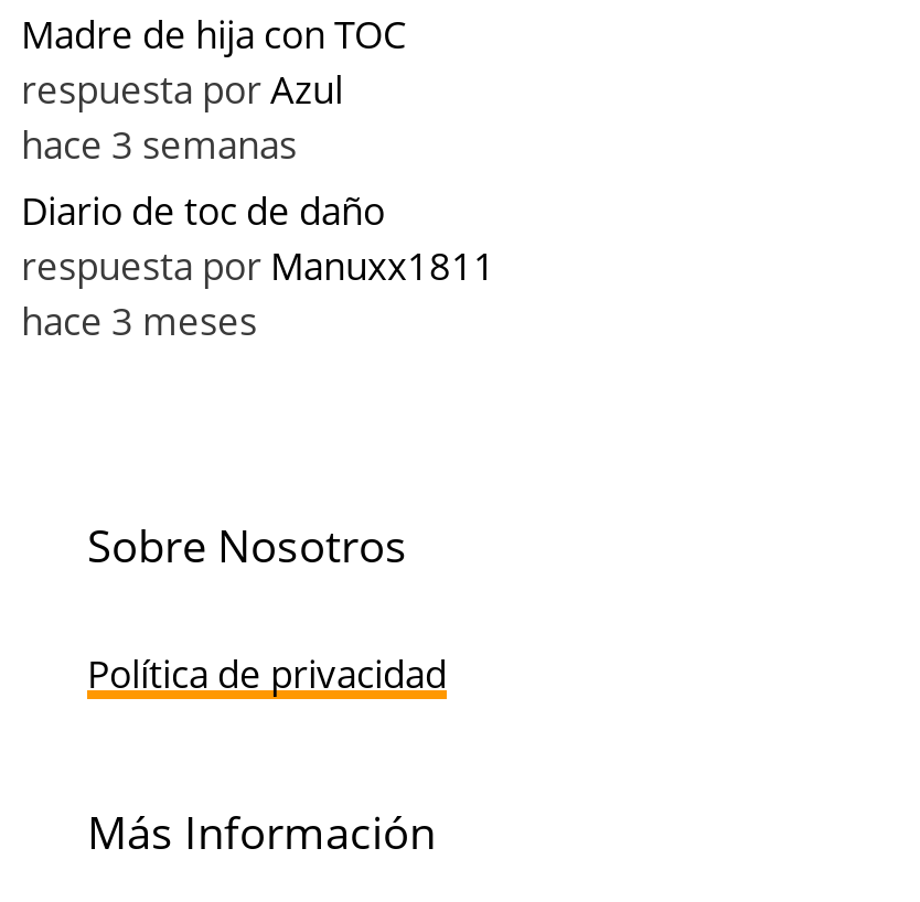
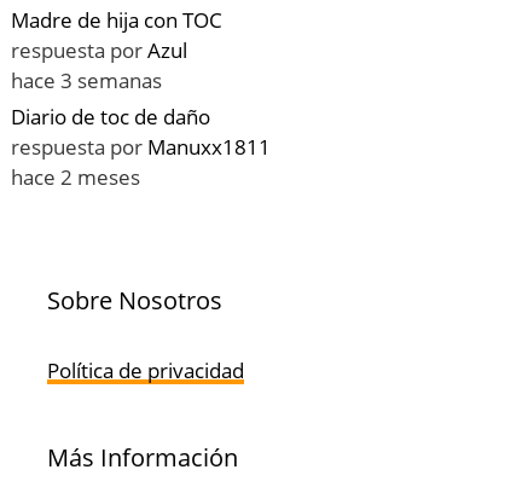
[21,297,257,347] hace 3 meses -> [11,164,140,192] hace 2 meses

